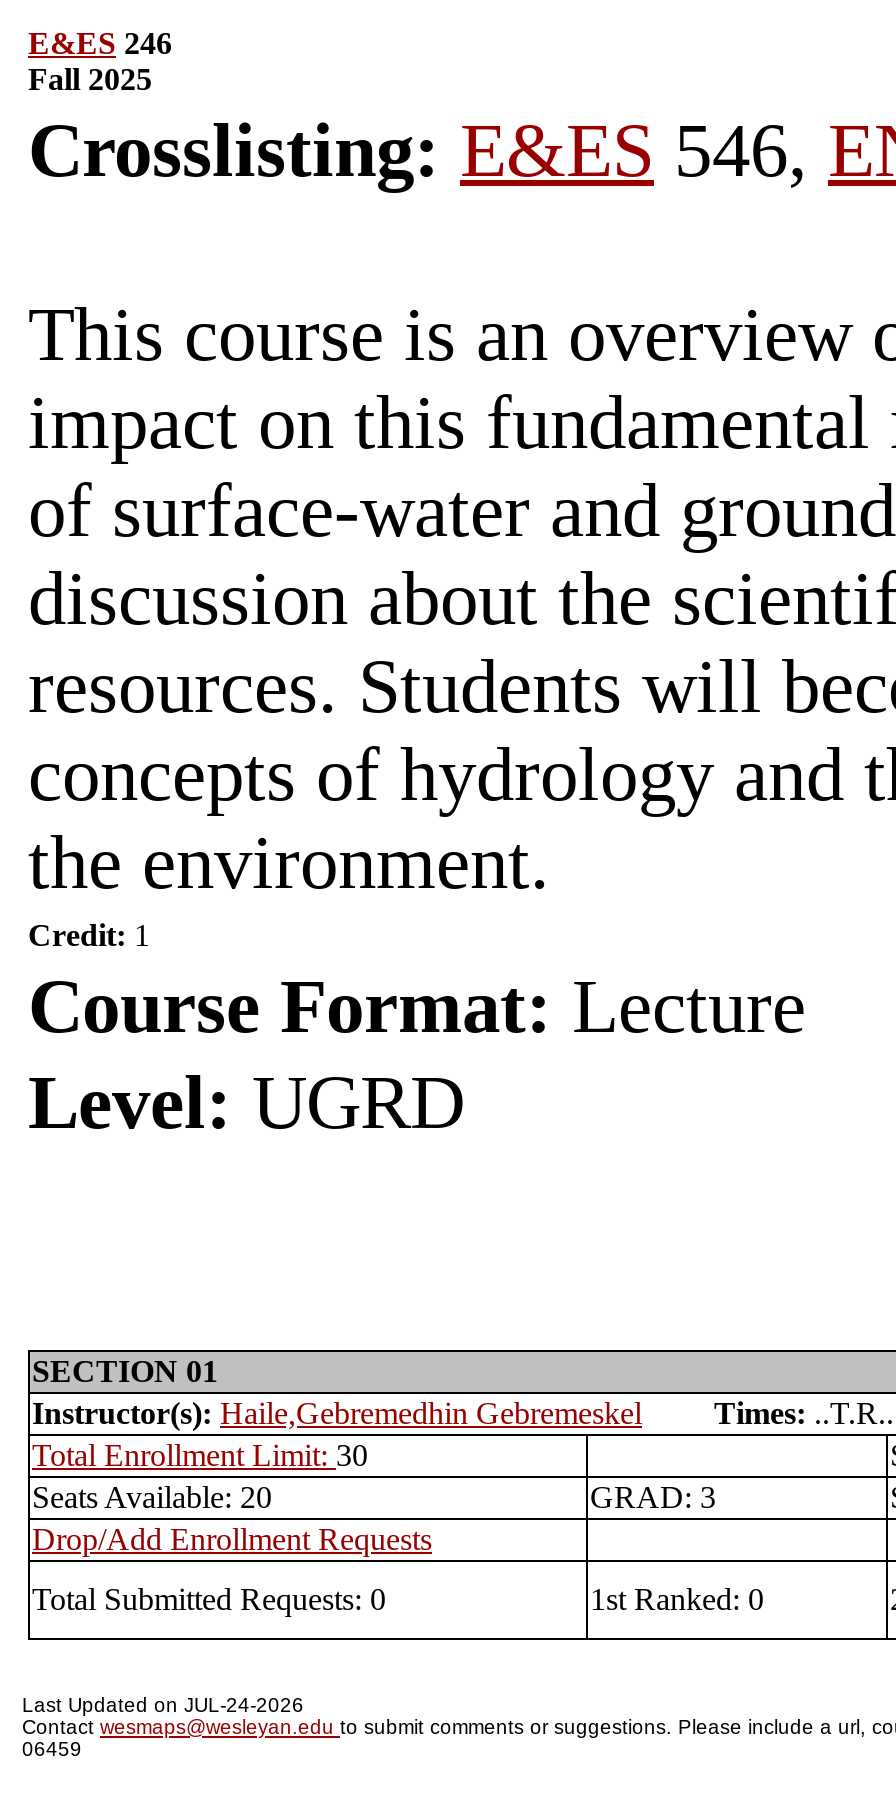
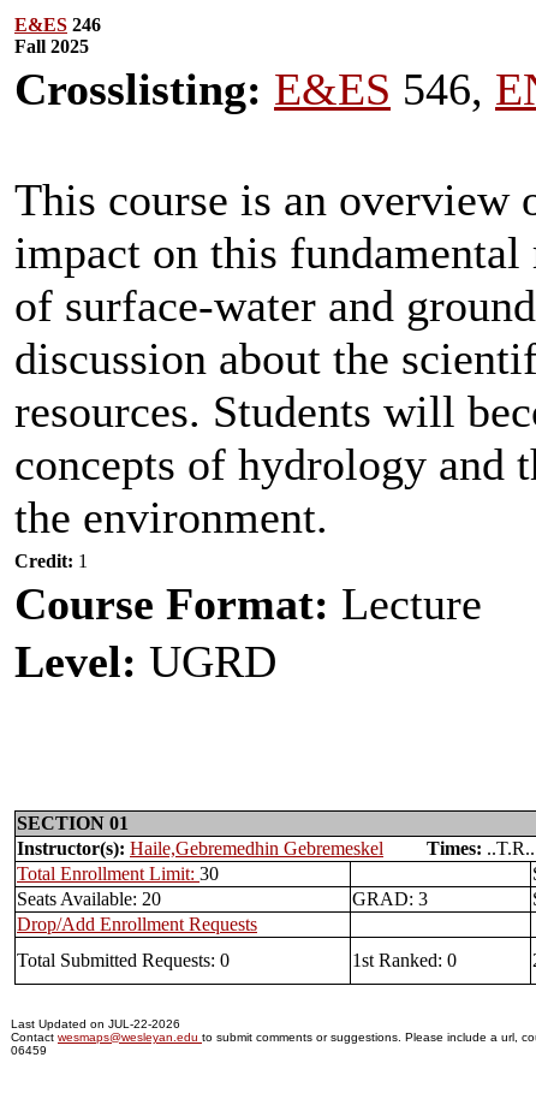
[22,1694,304,1716] Last Updated on JUL-24-2026 -> [11,1017,180,1030] Last Updated on JUL-22-2026

